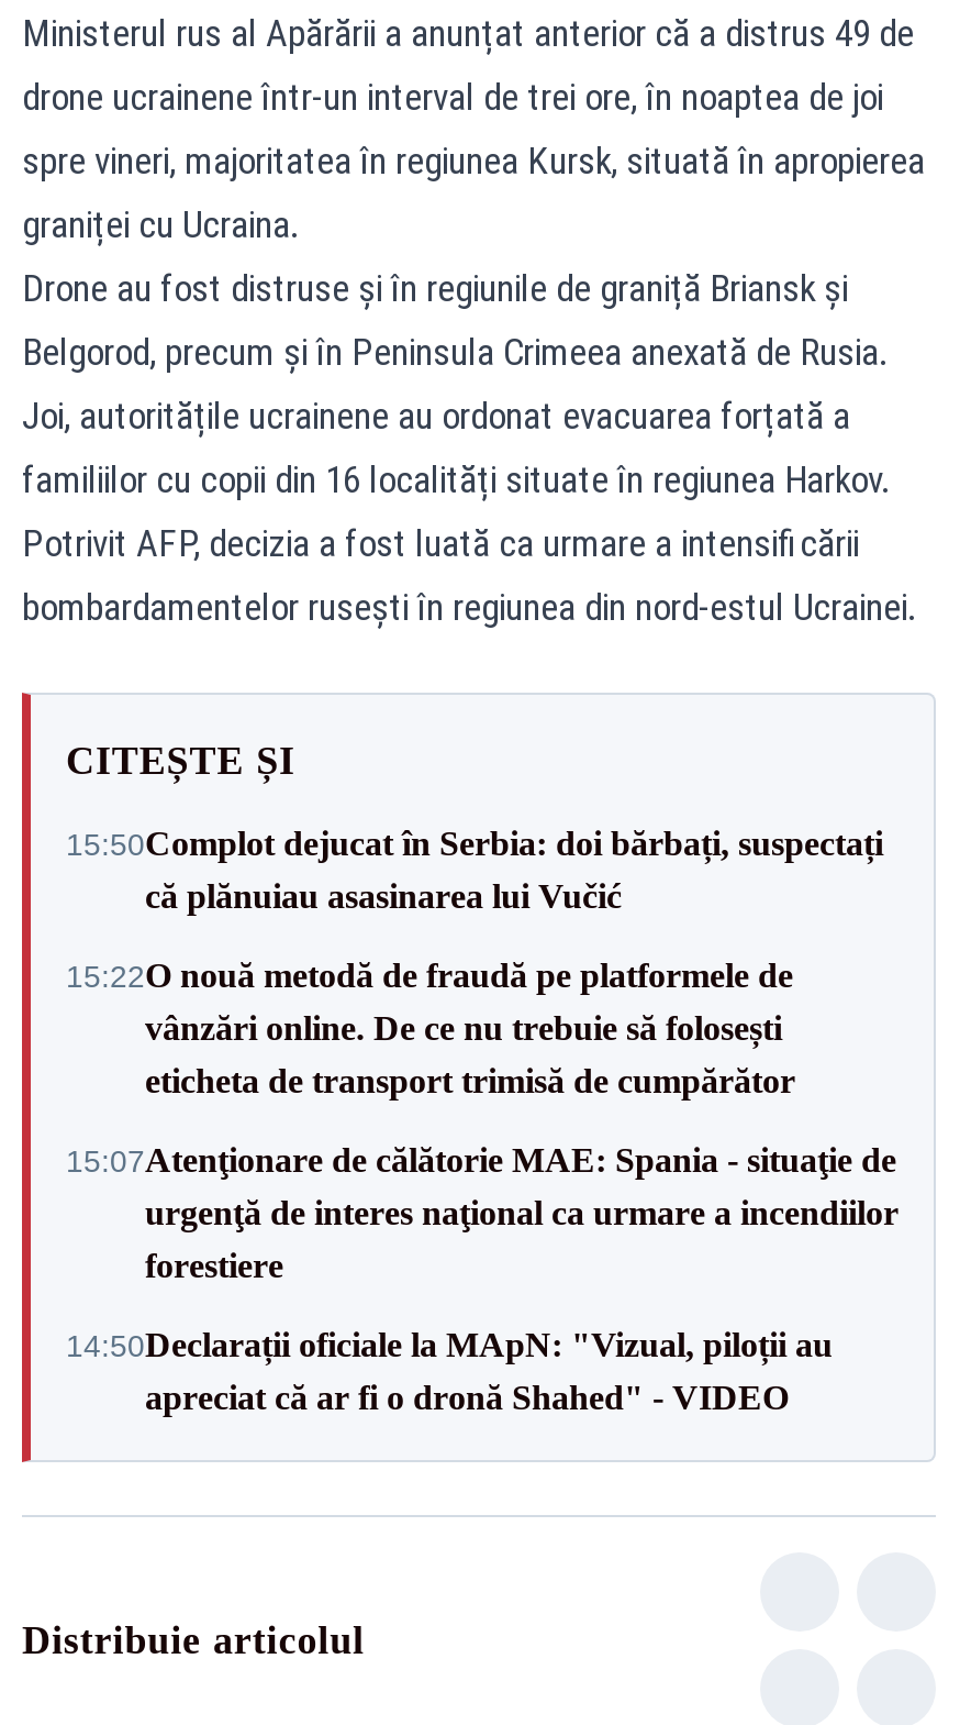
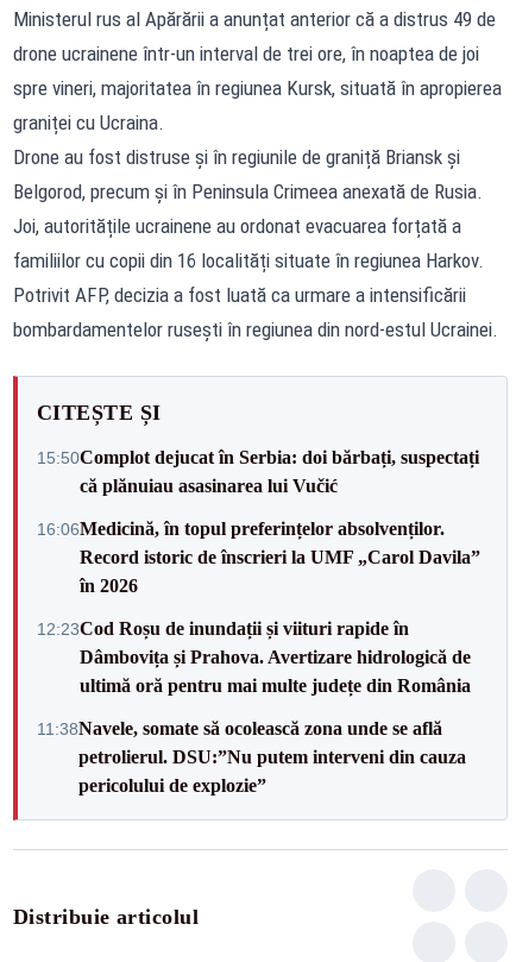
[66,957,795,1099] 15:22O nouă metodă de fraudă pe platformele de | vânzări online. De ce nu trebuie să folosești | eticheta de transport trimisă de cumpărător -> [37,518,480,595] 16:06Medicină, în topul preferințelor absolvenților. | Record istoric de înscrieri la UMF „Carol Davila” | în 2026
[66,1141,899,1284] 15:07Atenţionare de călătorie MAE: Spania - situaţie de | urgenţă de interes naţional ca urmare a incendiilor | forestiere -> [37,618,471,695] 12:23Cod Roșu de inundații și viituri rapide în | Dâmbovița și Prahova. Avertizare hidrologică de | ultimă oră pentru mai multe județe din România
[66,1326,833,1416] 14:50Declarații oficiale la MApN: "Vizual, piloții au | apreciat că ar fi o dronă Shahed" - VIDEO -> [37,718,466,795] 11:38Navele, somate să ocolească zona unde se află | petrolierul. DSU:”Nu putem interveni din cauza | pericolului de explozie”

